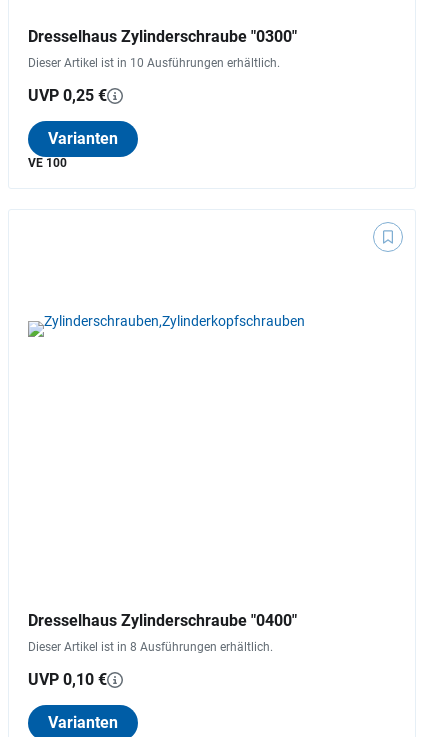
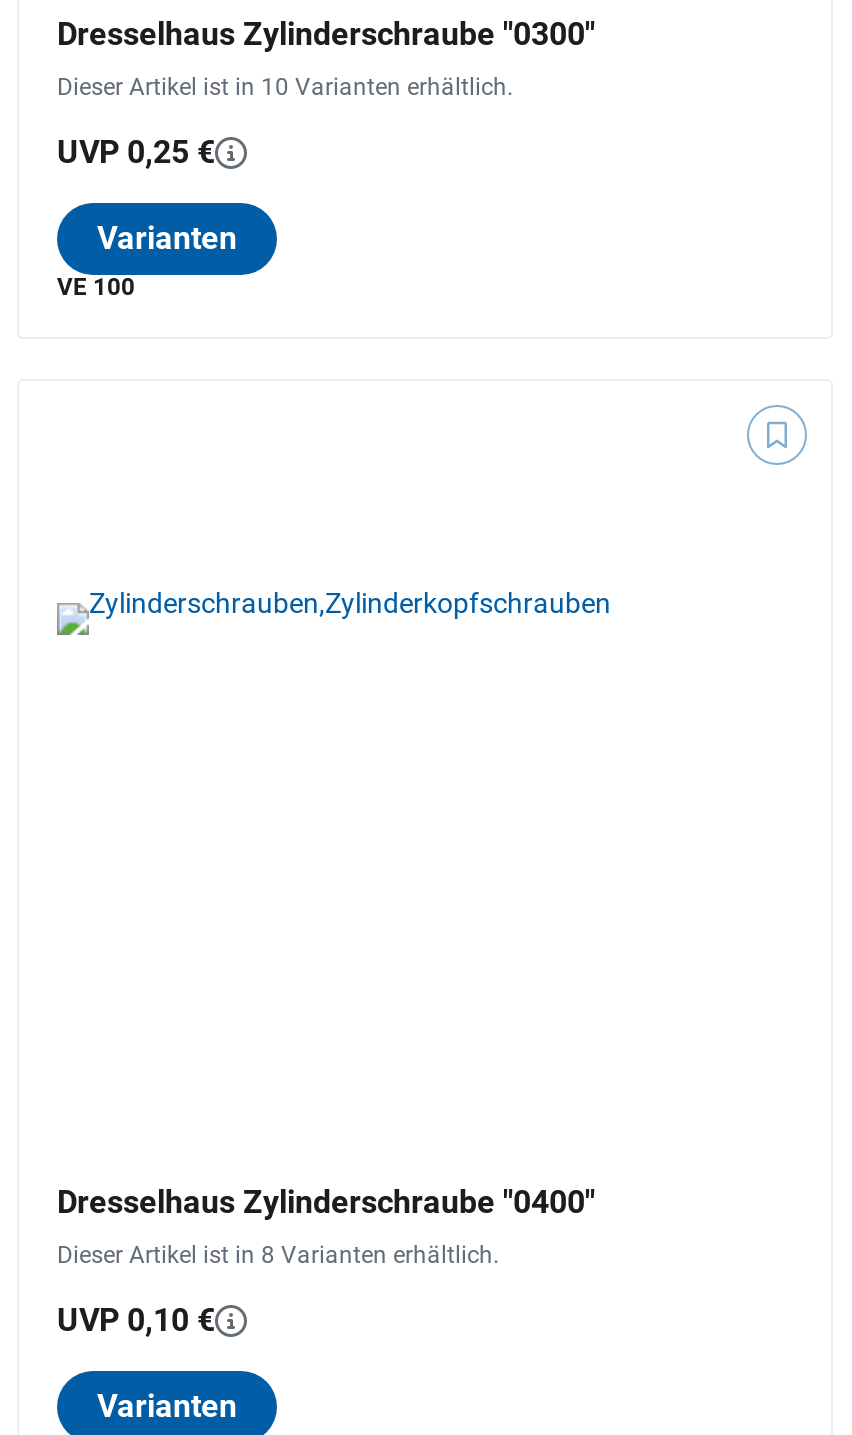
[28,55,280,69] Dieser Artikel ist in 10 Ausführungen erhältlich. -> [57,72,513,100] Dieser Artikel ist in 10 Varianten erhältlich.
[28,639,273,653] Dieser Artikel ist in 8 Ausführungen erhältlich. -> [57,1240,499,1268] Dieser Artikel ist in 8 Varianten erhältlich.

